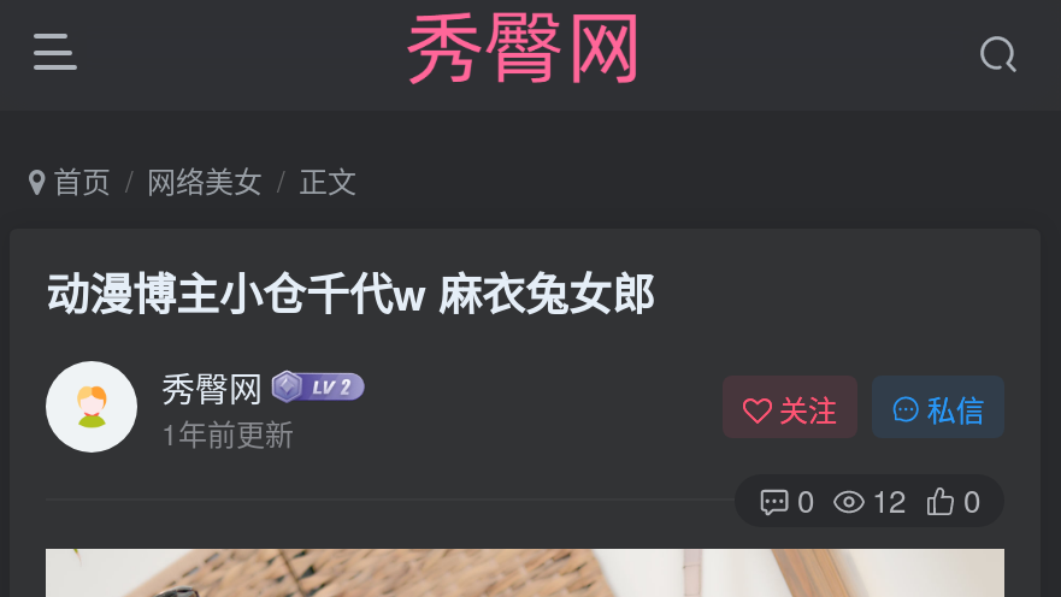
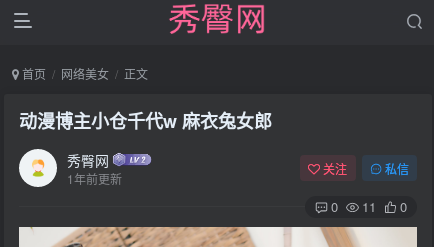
[797,477,980,522] 0 12 0 -> [331,197,407,216] 0 11 0

